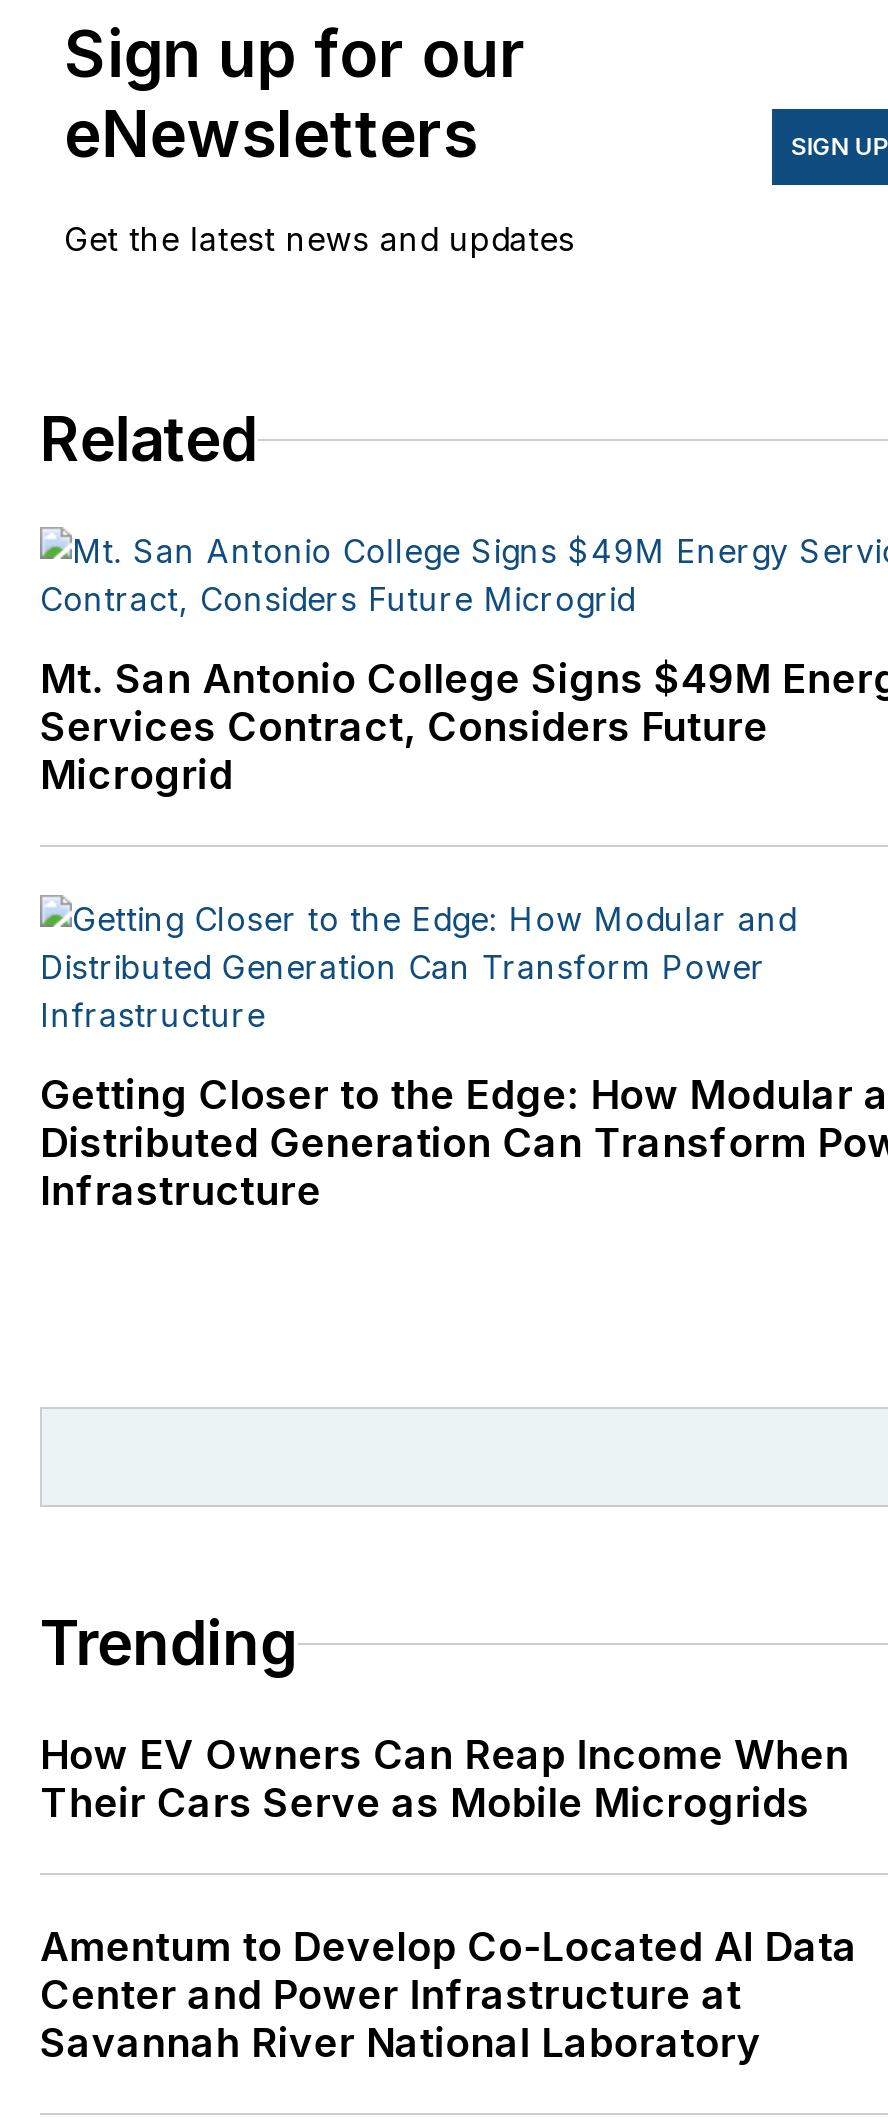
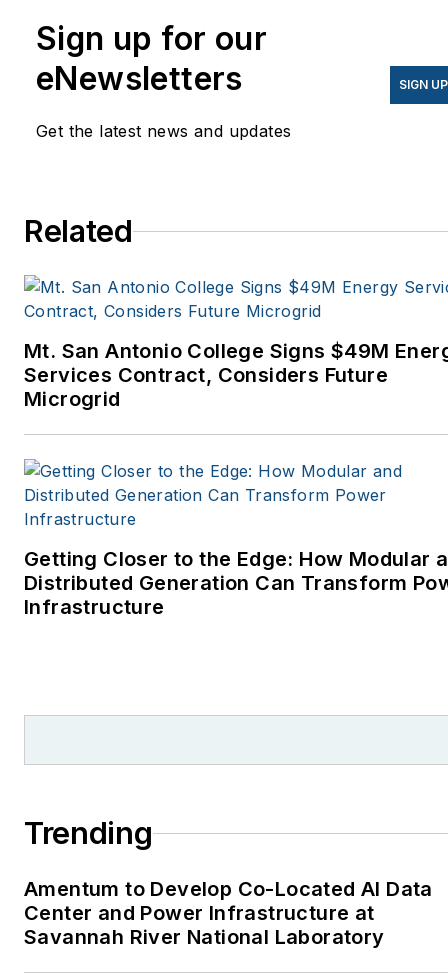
[40,1732,849,1828] How EV Owners Can Reap Income When | Their Cars Serve as Mobile Microgrids -> none

